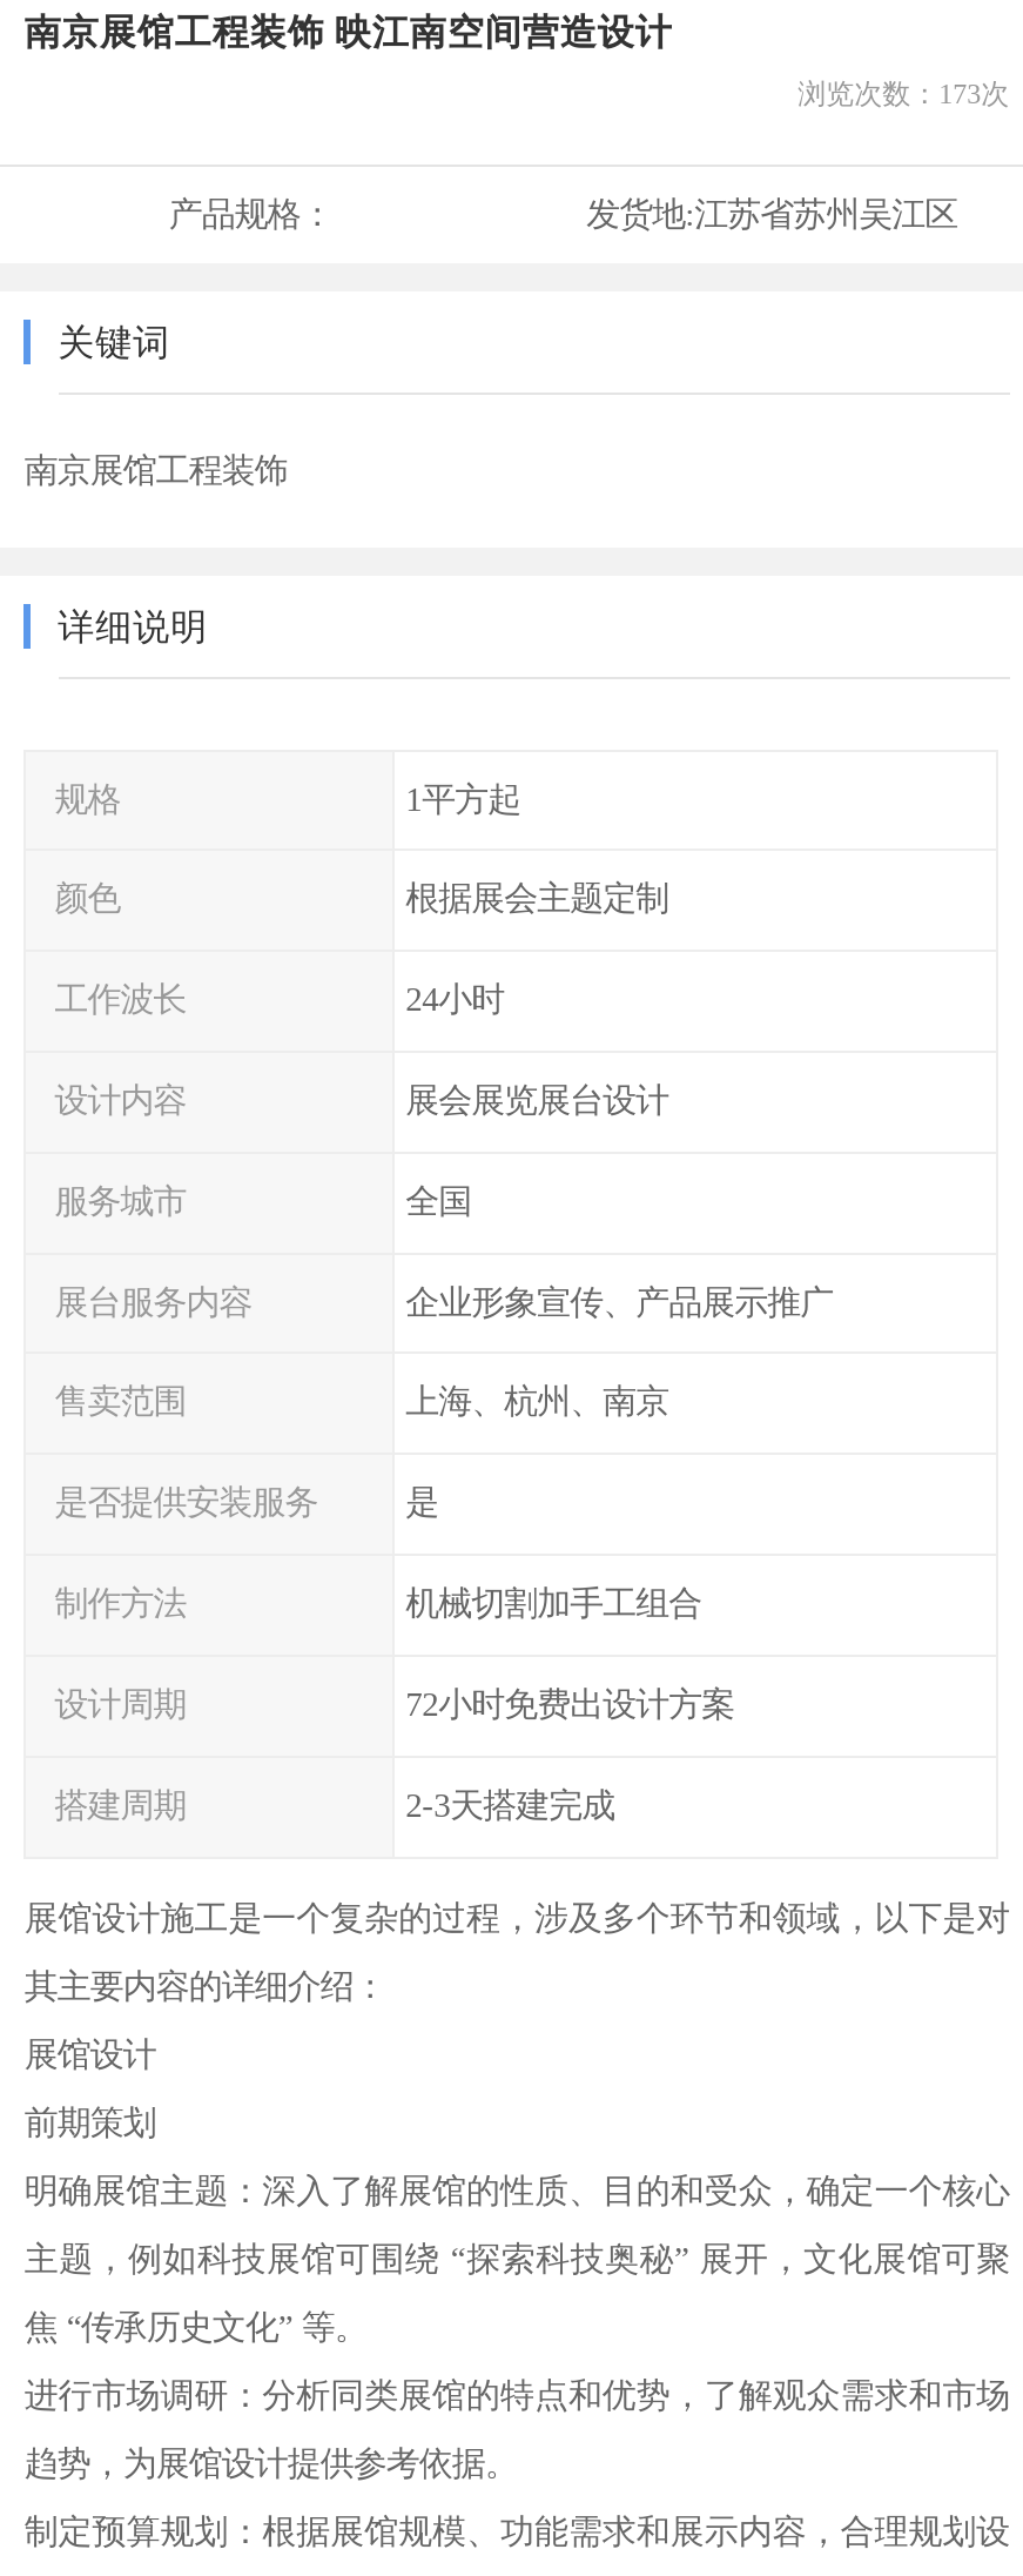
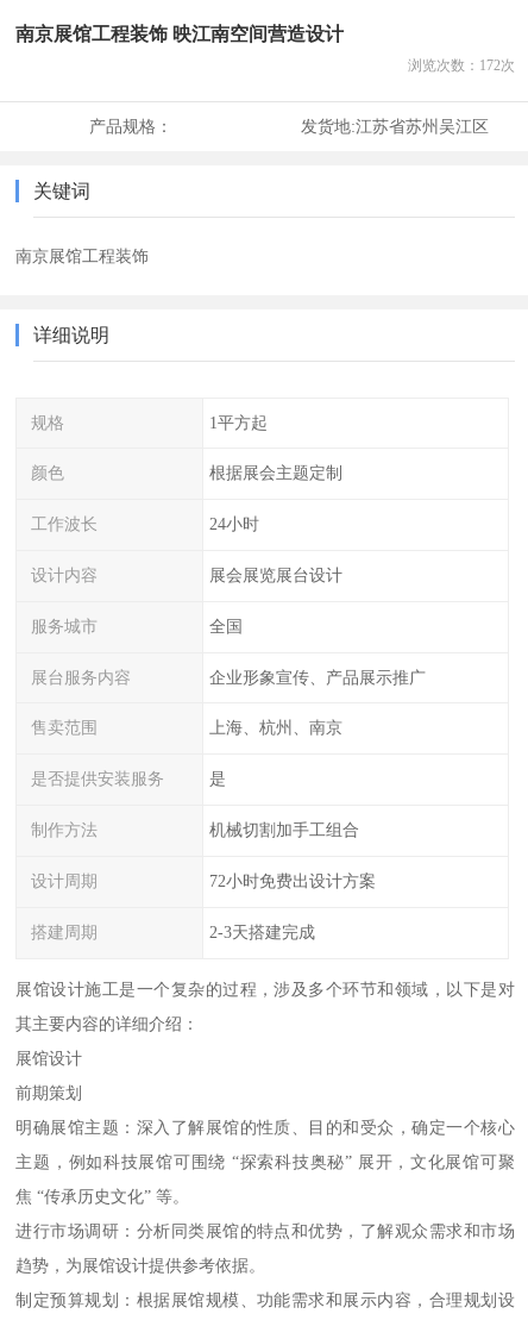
[798,77,1009,110] 浏览次数：173次 -> [408,57,515,73] 浏览次数：172次

